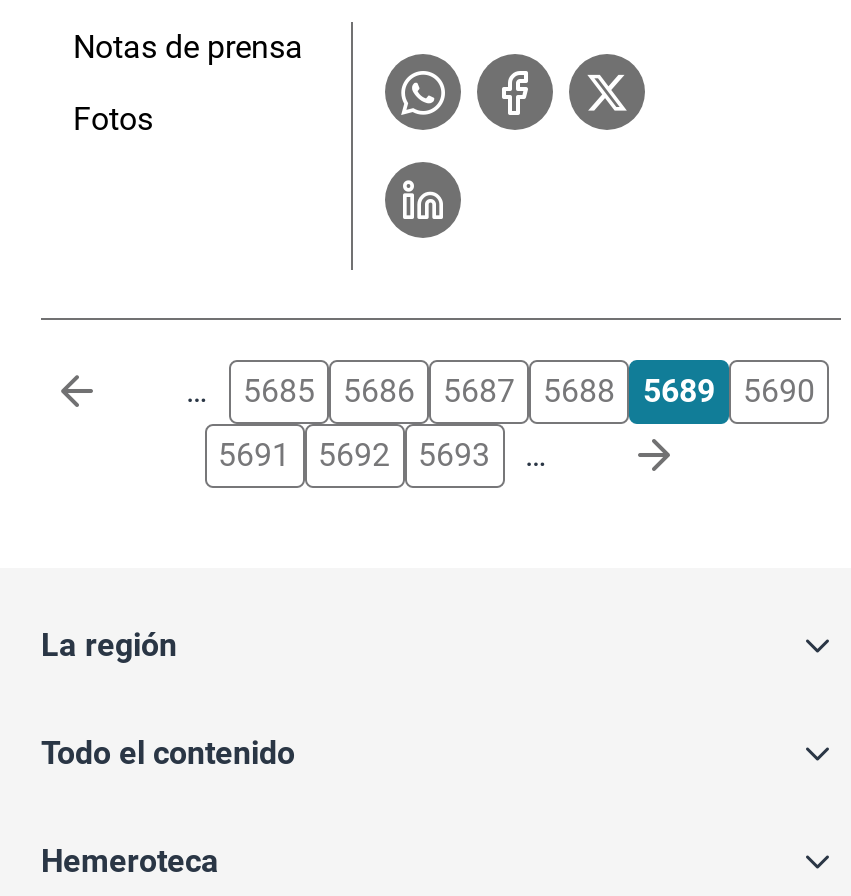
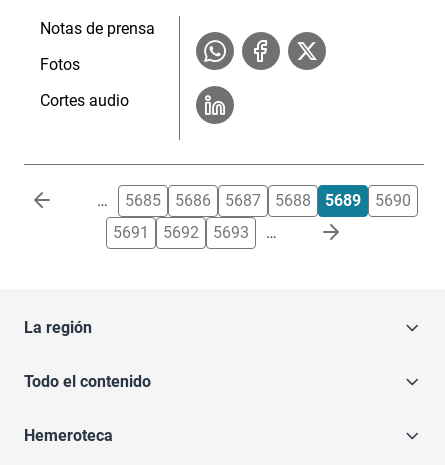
none -> [40,91,129,110] Cortes audio

